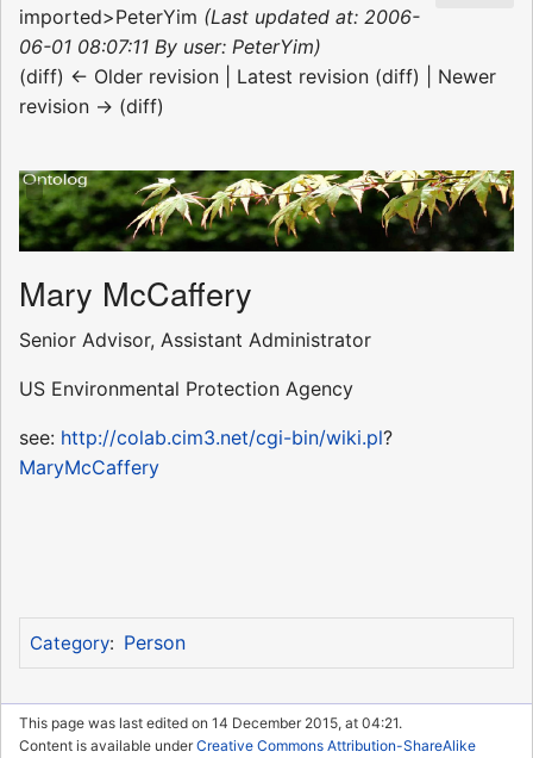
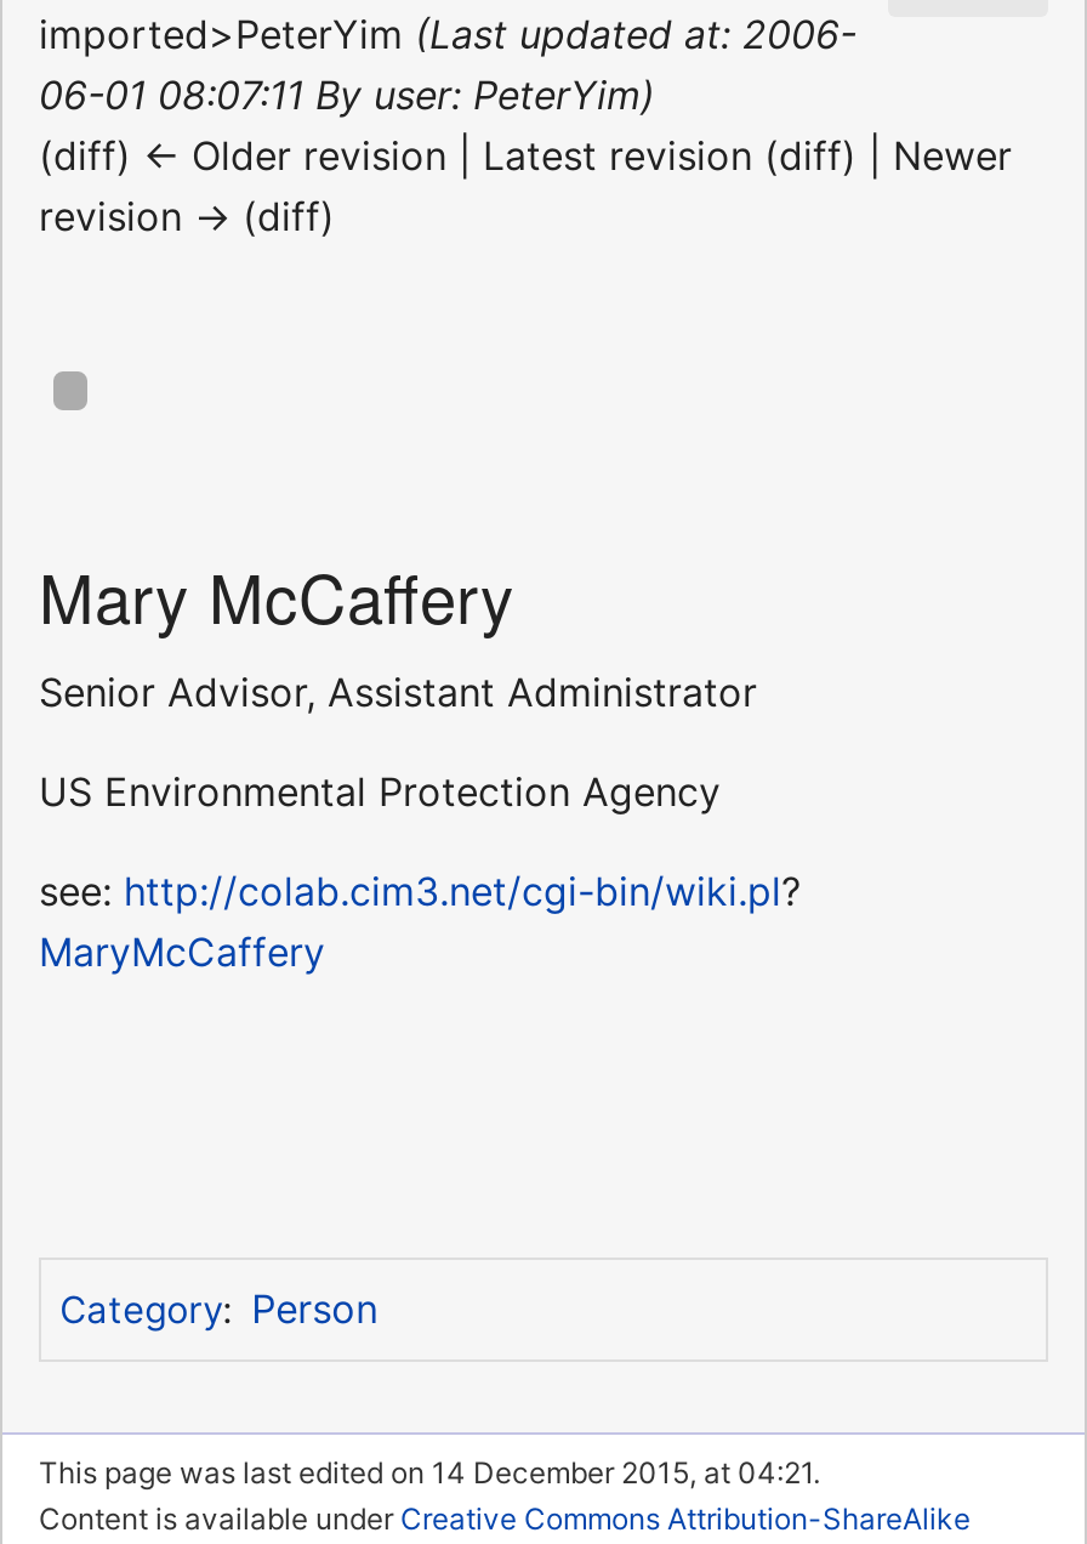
[18,169,515,253] [image] -> none

